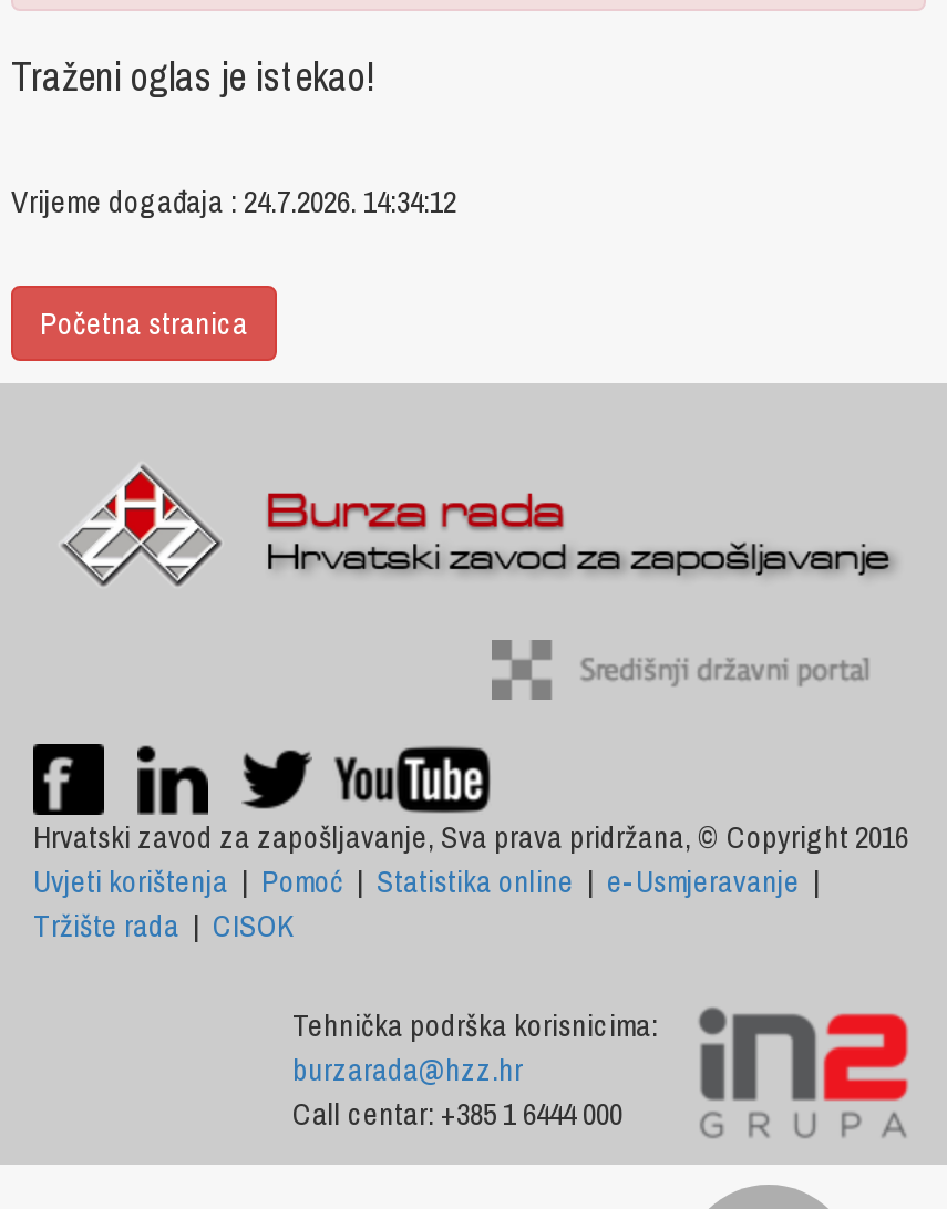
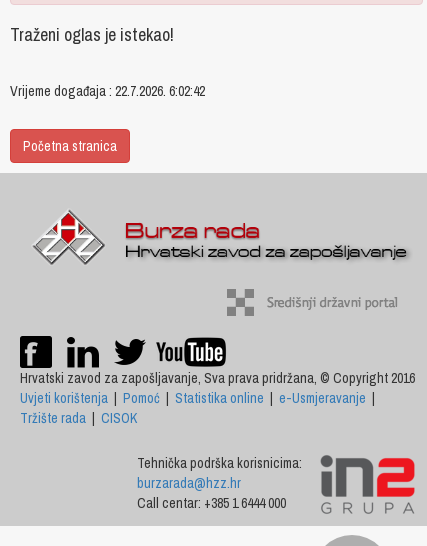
[11,182,456,221] Vrijeme događaja : 24.7.2026. 14:34:12 -> [10,82,205,100] Vrijeme događaja : 22.7.2026. 6:02:42

